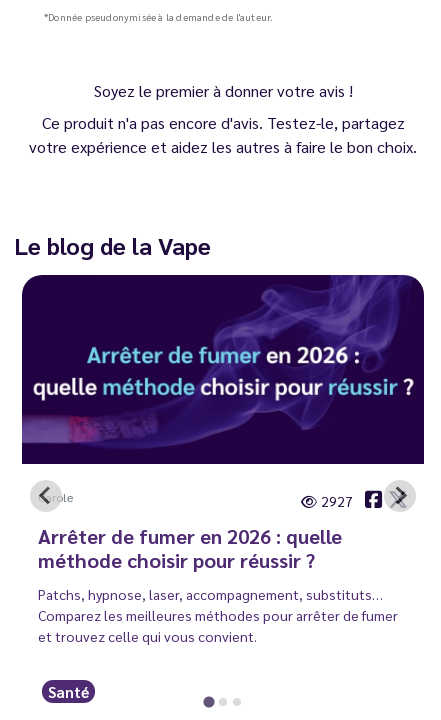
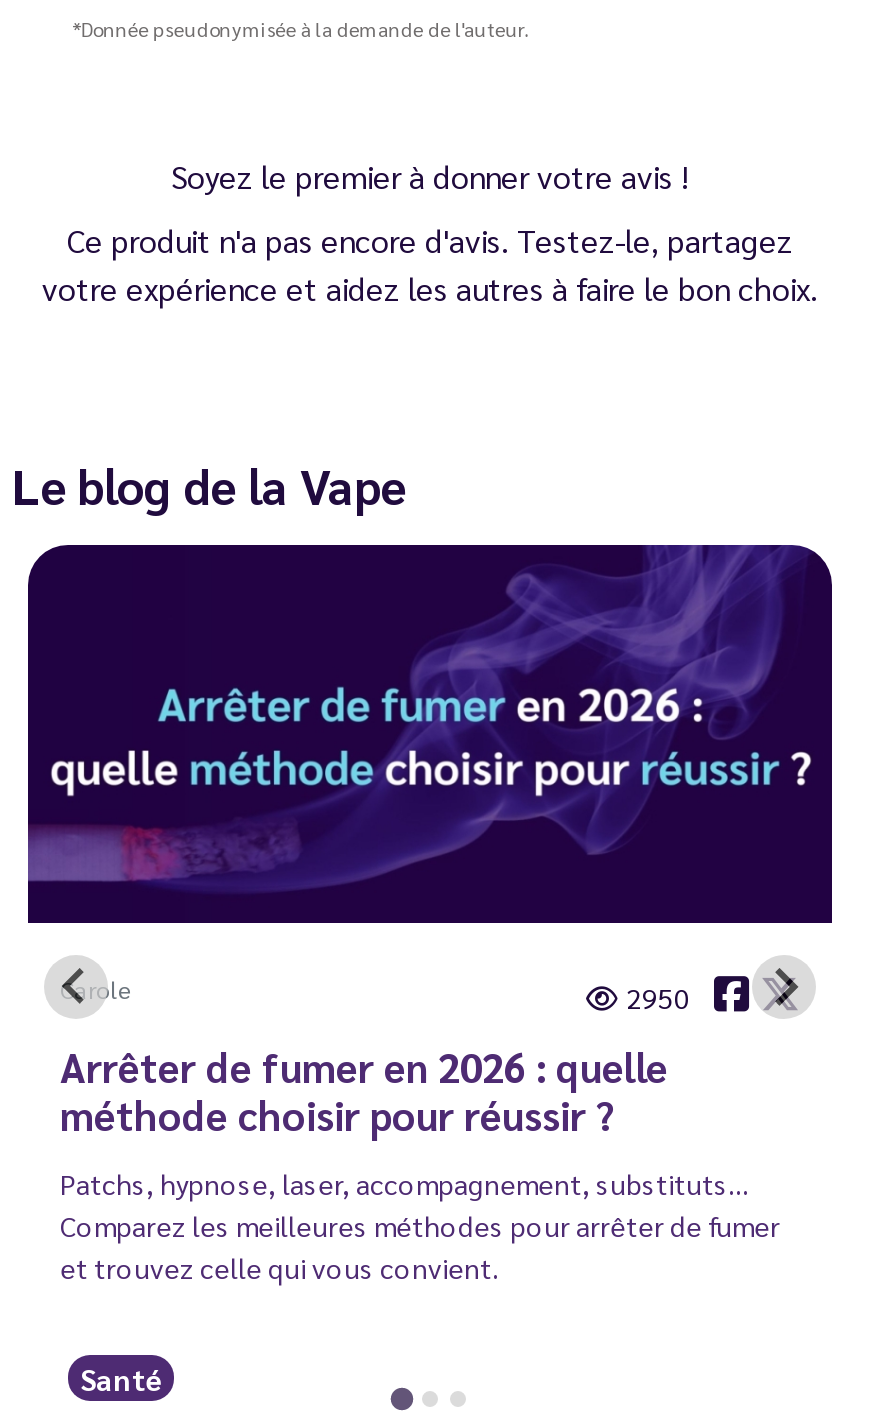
[321,492,353,510] 2927 -> [626,980,690,1016] 2950

